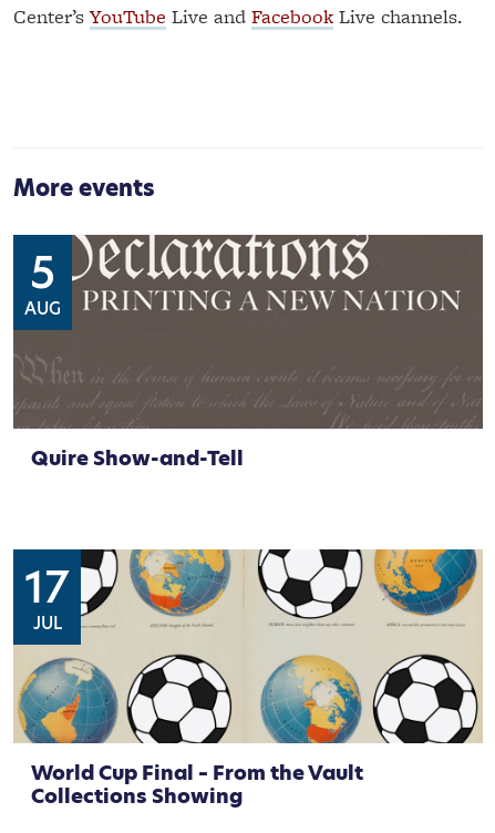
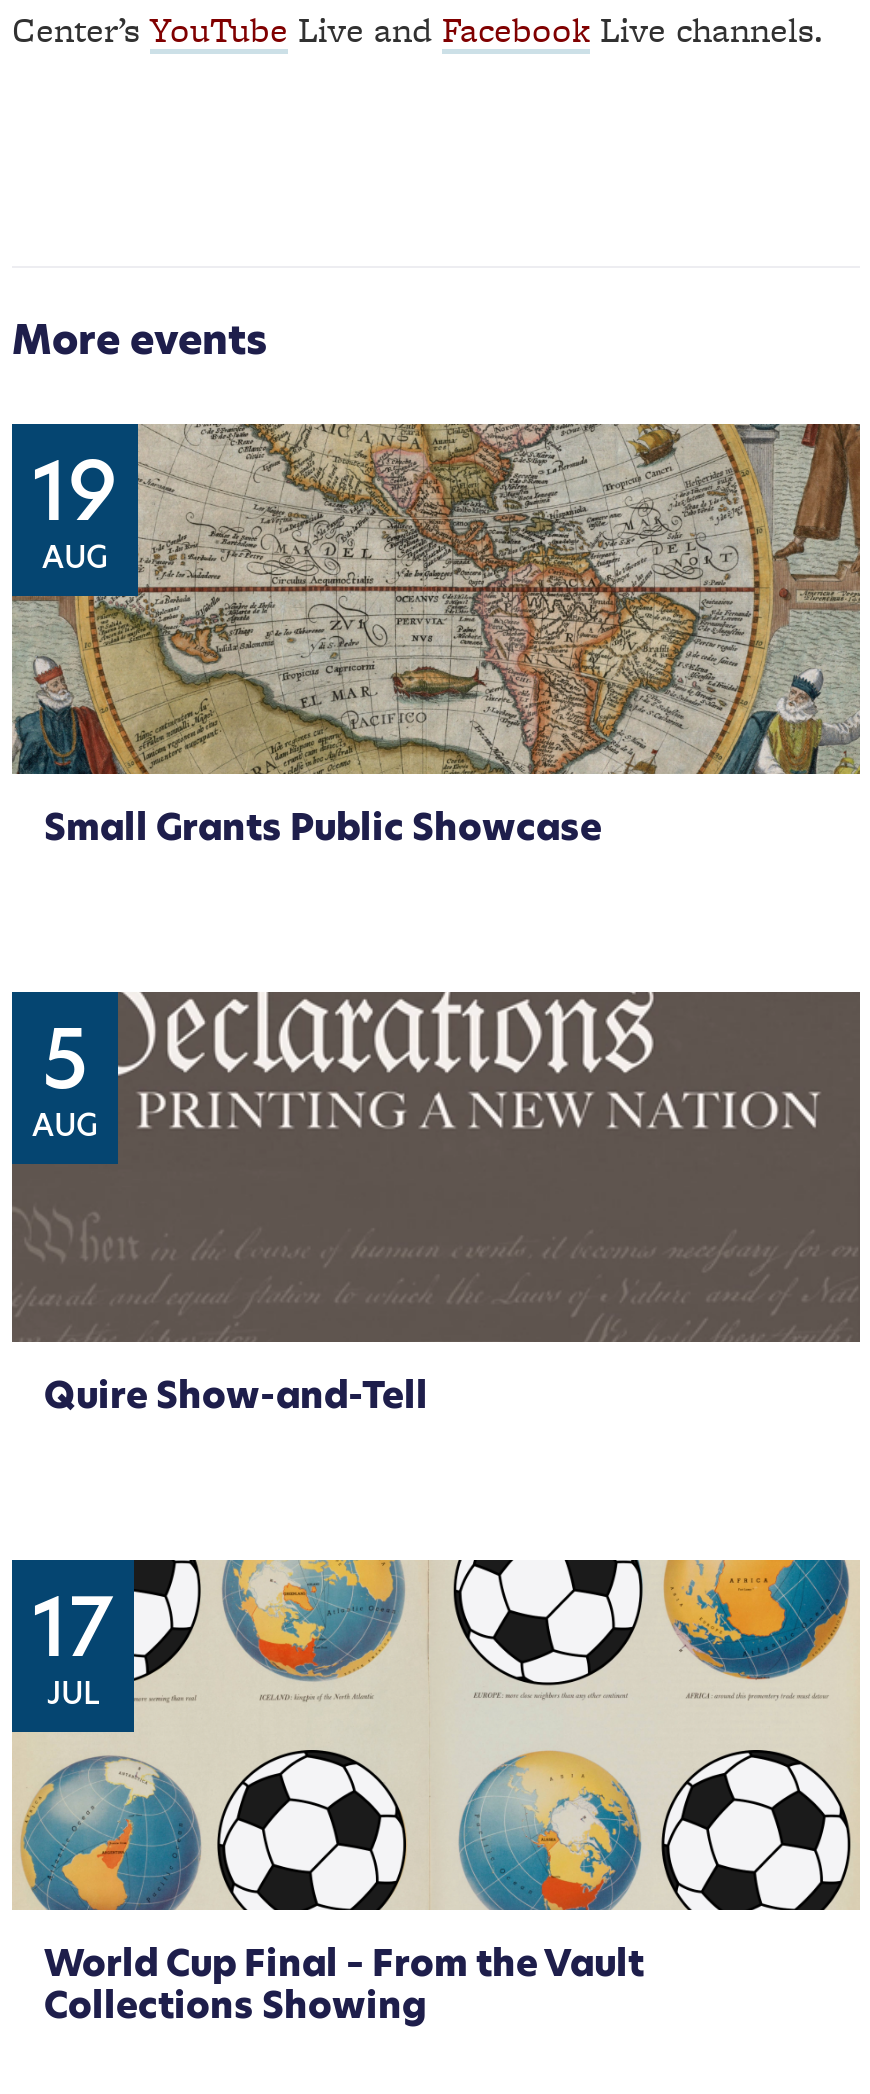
none -> [32,436,118,578] 19 | AUG
none -> [44,802,602,852] Small Grants Public Showcase

